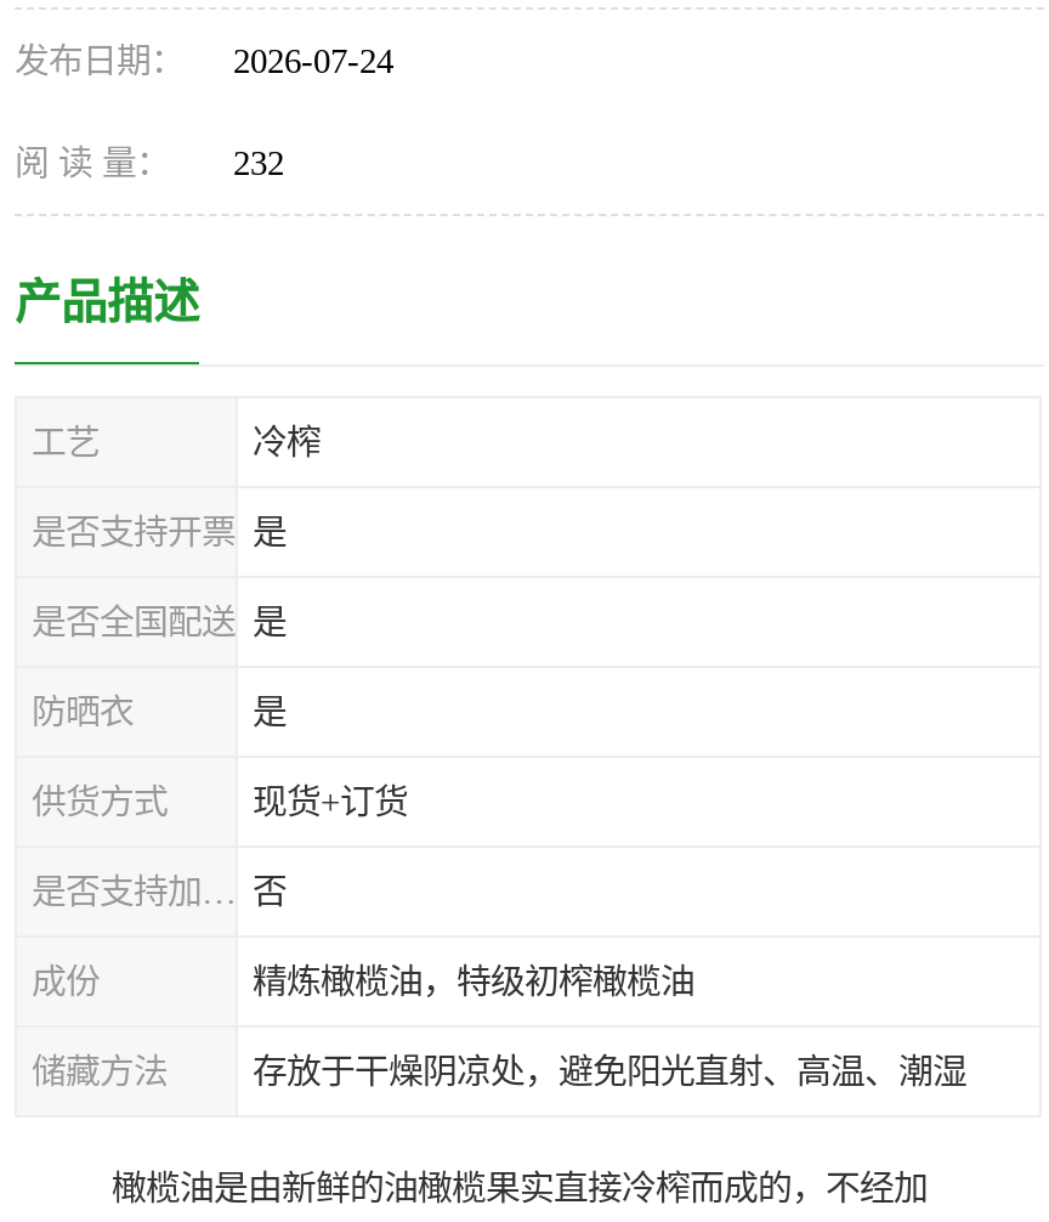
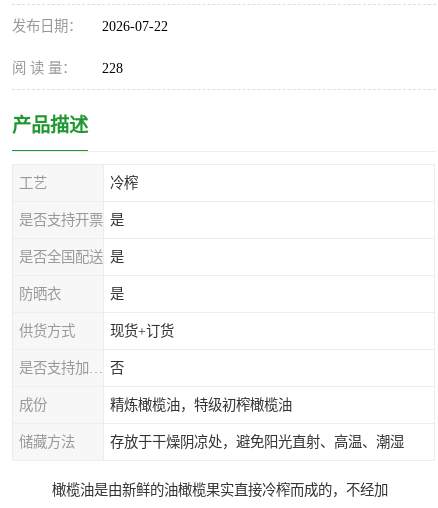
[15,41,393,80] 发布日期： 2026-07-24 -> [12,18,168,34] 发布日期： 2026-07-22
[15,143,284,182] 阅 读 量： 232 -> [12,60,123,76] 阅 读 量： 228

